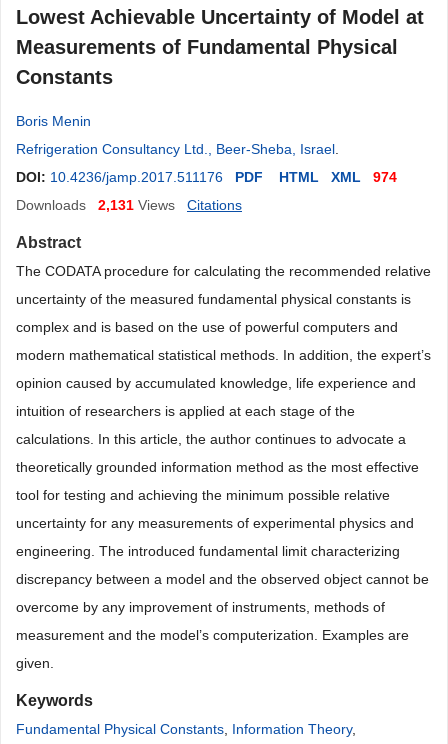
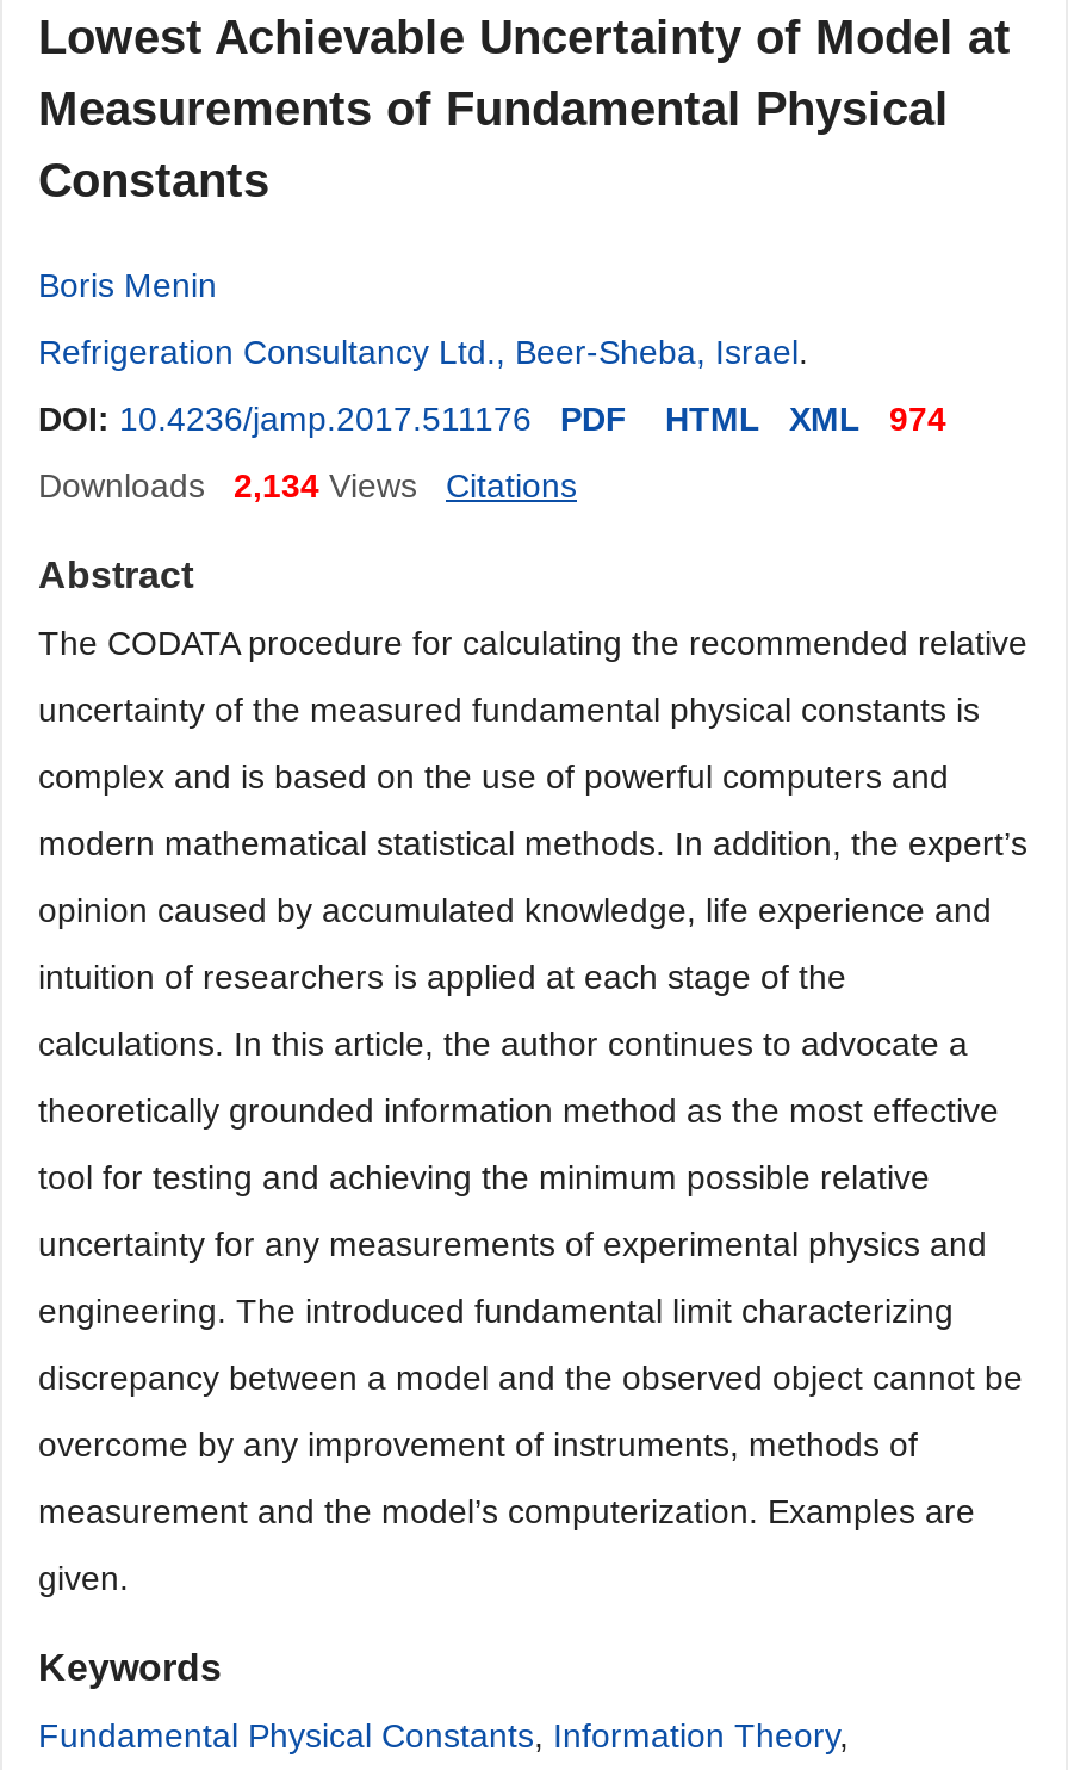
[16,197,175,213] Downloads 2,131 Views -> [38,466,417,505] Downloads 2,134 Views

